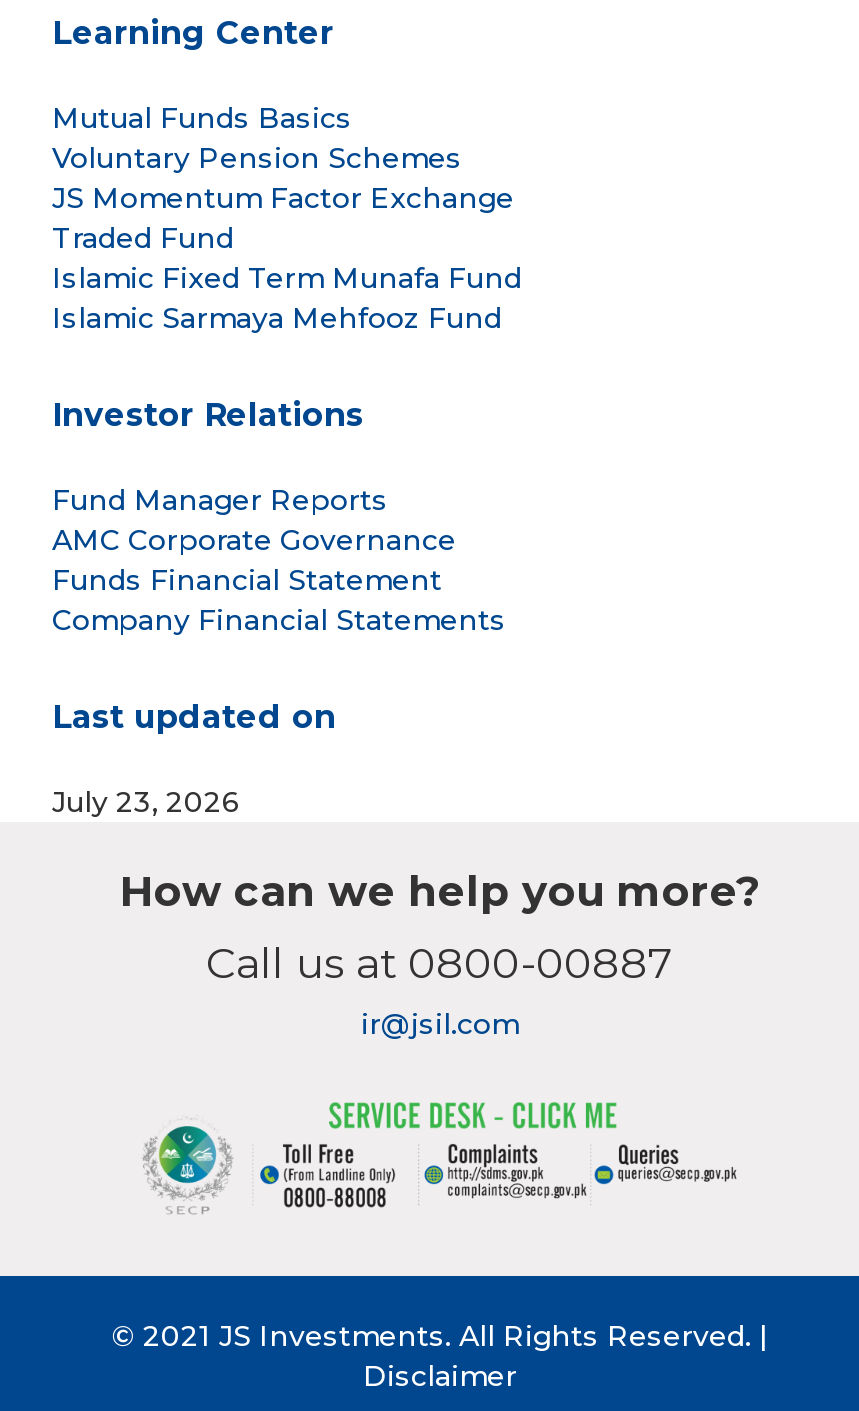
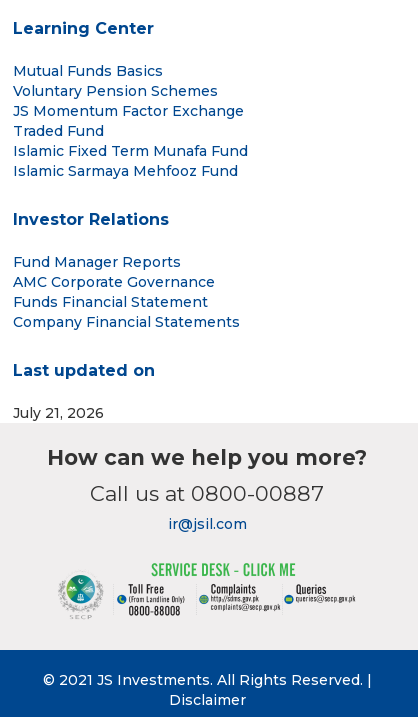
[52,783,240,819] July 23, 2026 -> [13,403,104,421] July 21, 2026

